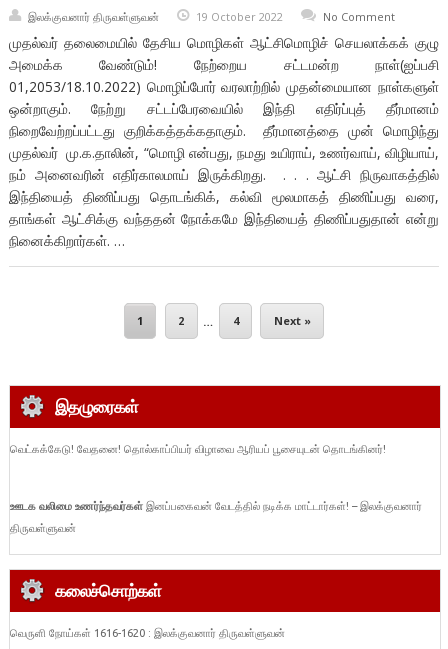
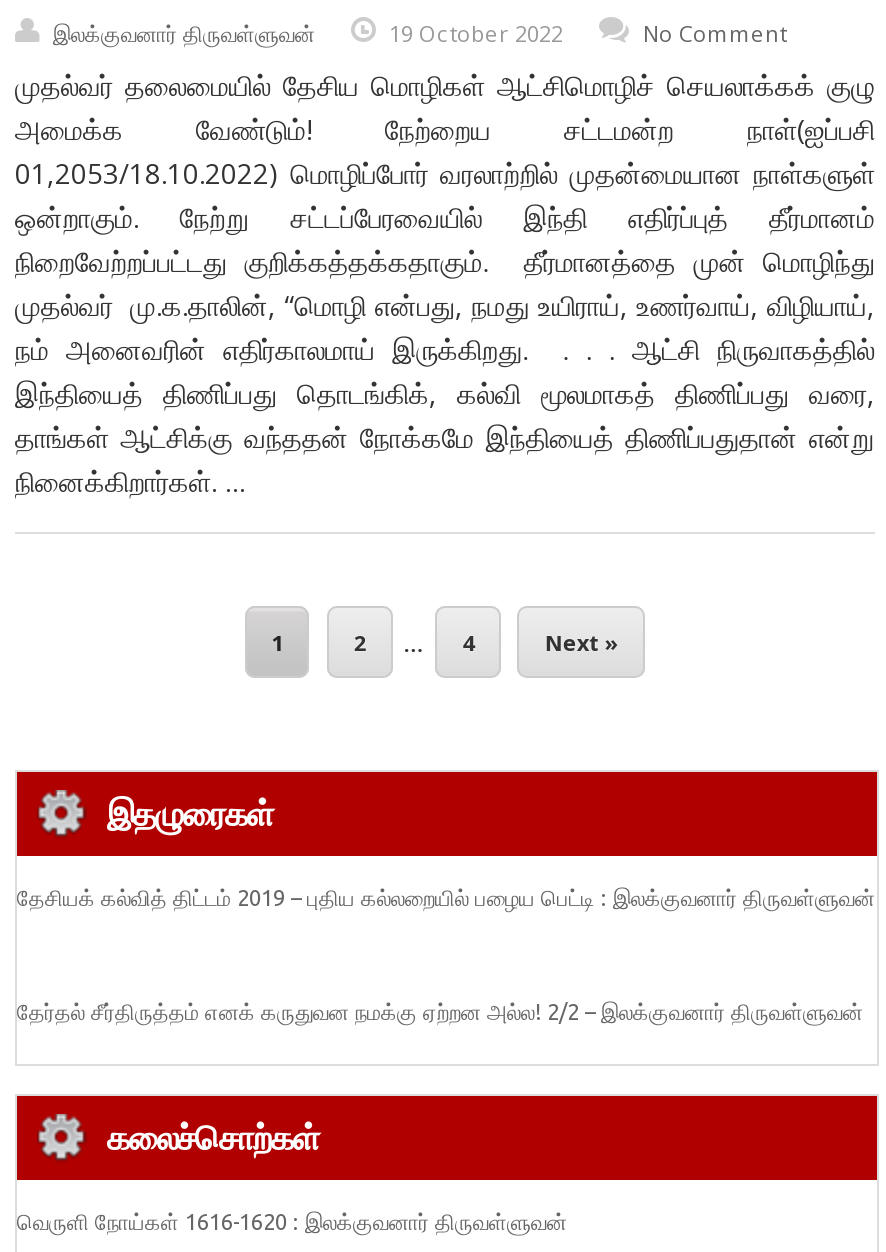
[10,443,386,455] வெட்கக்கேடு! வேதனை! தொல்காப்பியர் விழாவை ஆரியப் பூசையுடன் தொடங்கினர்! -> [17,886,875,910] தேசியக் கல்வித் திட்டம் 2019 – புதிய கல்லறையில் பழைய பெட்டி : இலக்குவனார் திருவள்ளுவன்
[10,500,422,534] ஊடக வலிமை உணர்ந்தவர்கள் இனப்பகைவன் வேடத்தில் நடிக்க மாட்டார்கள்! – இலக்குவனார் | திருவள்ளுவன் -> [17,1000,863,1024] தேர்தல் சீர்திருத்தம் எனக் கருதுவன நமக்கு ஏற்றன அல்ல! 2/2 – இலக்குவனார் திருவள்ளுவன்

